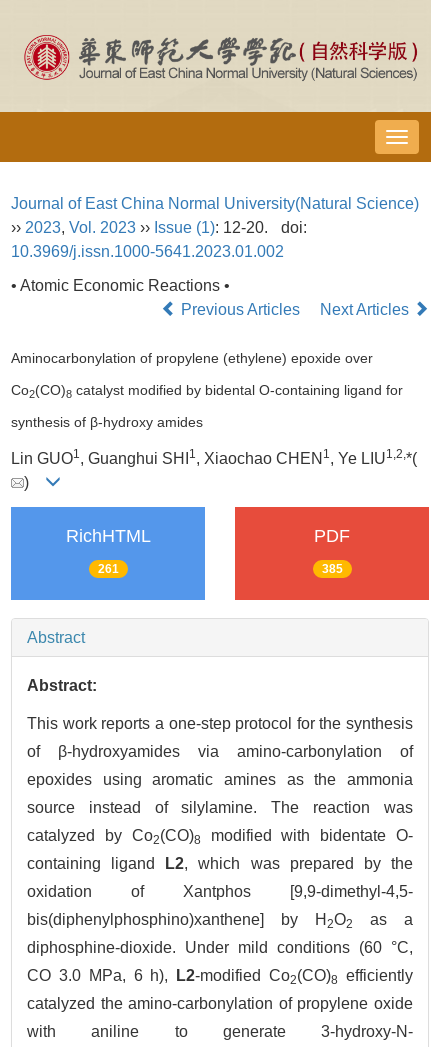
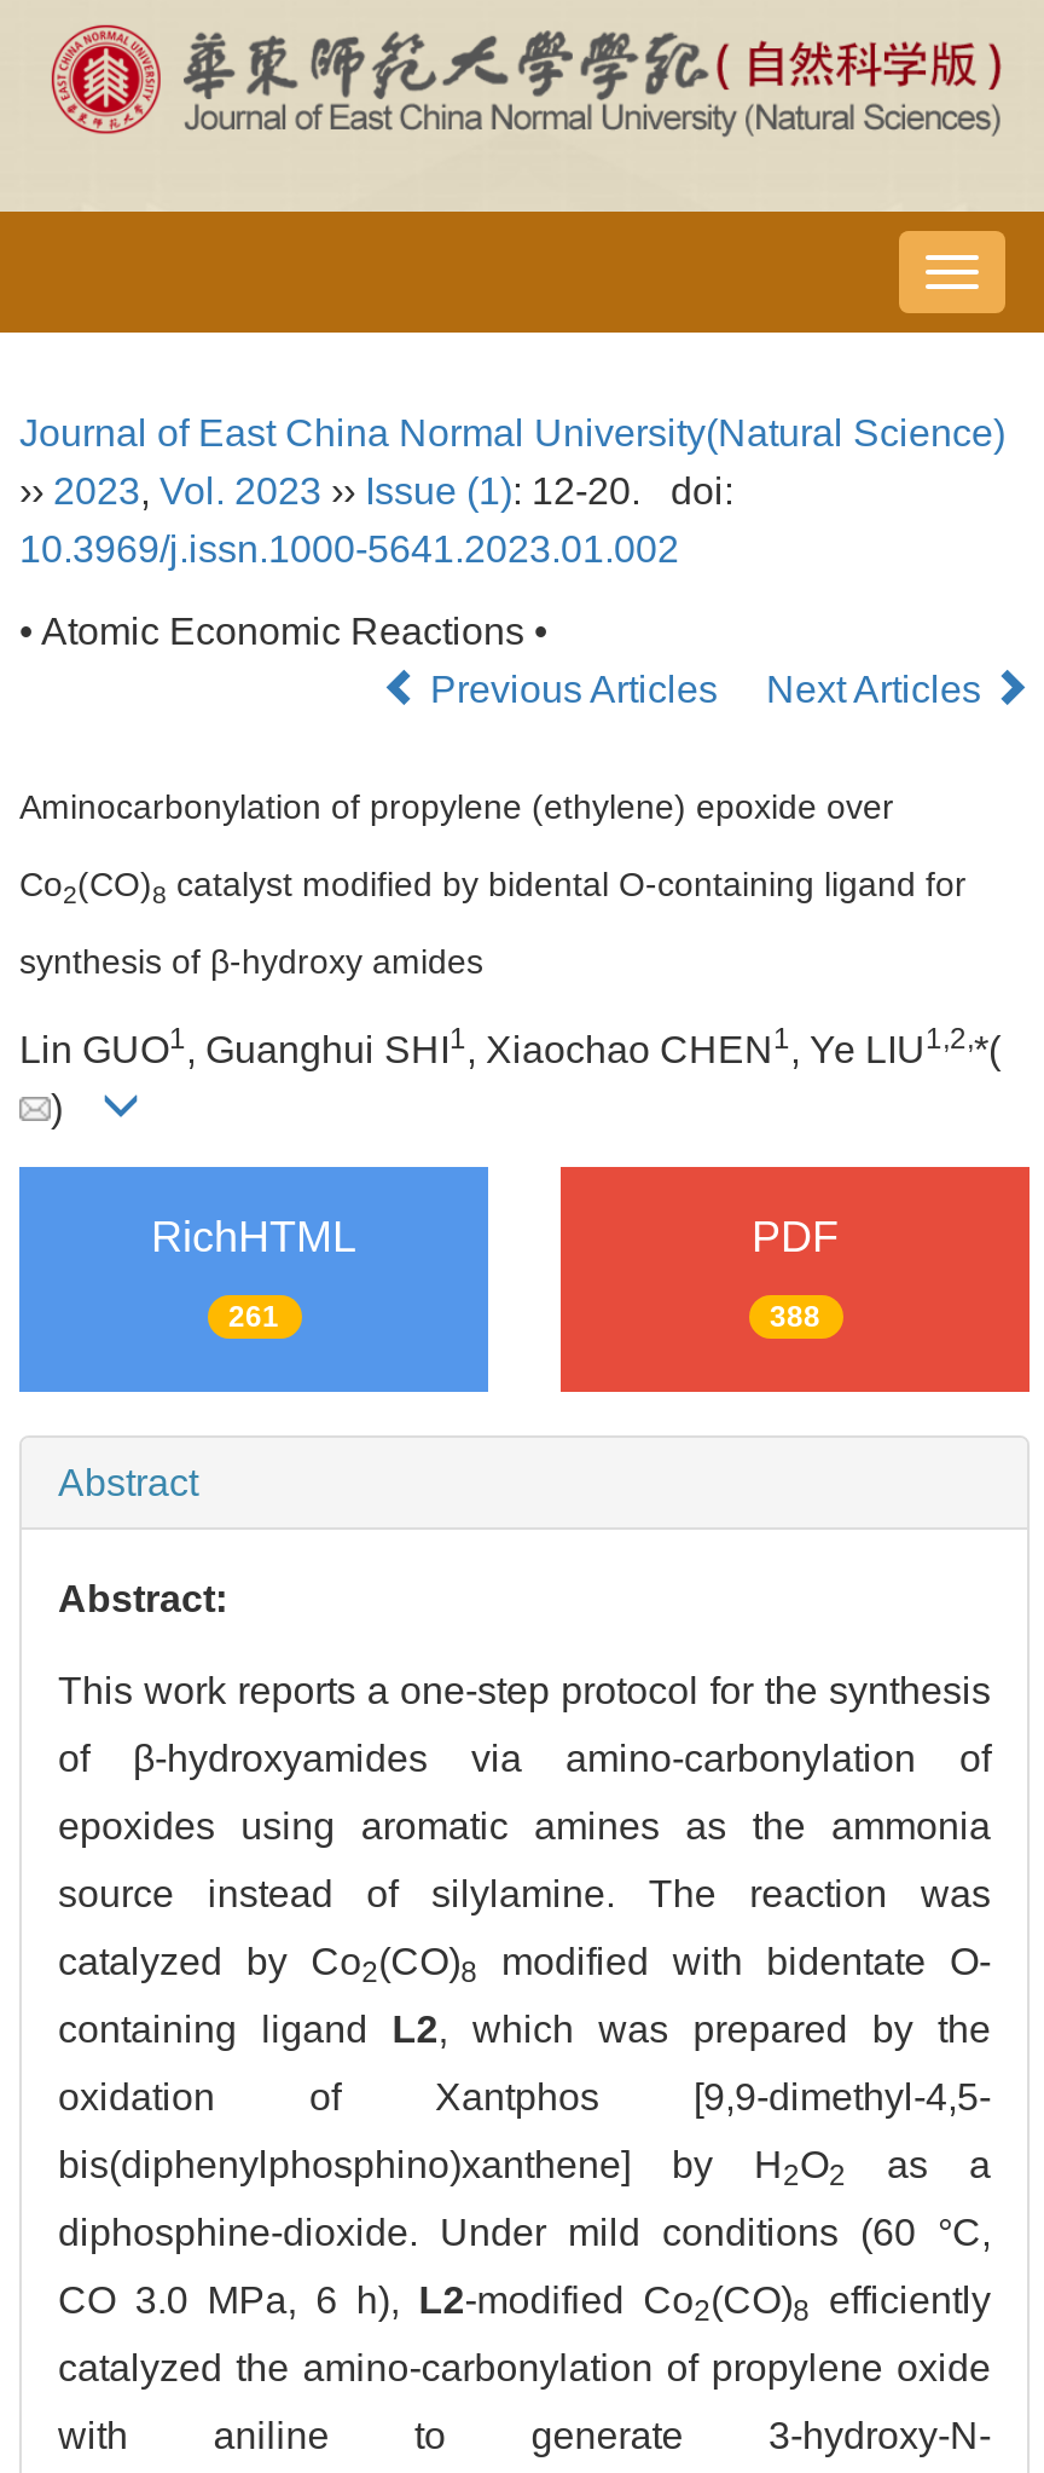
[321,562,342,576] 385 -> [770,1300,820,1334] 388

